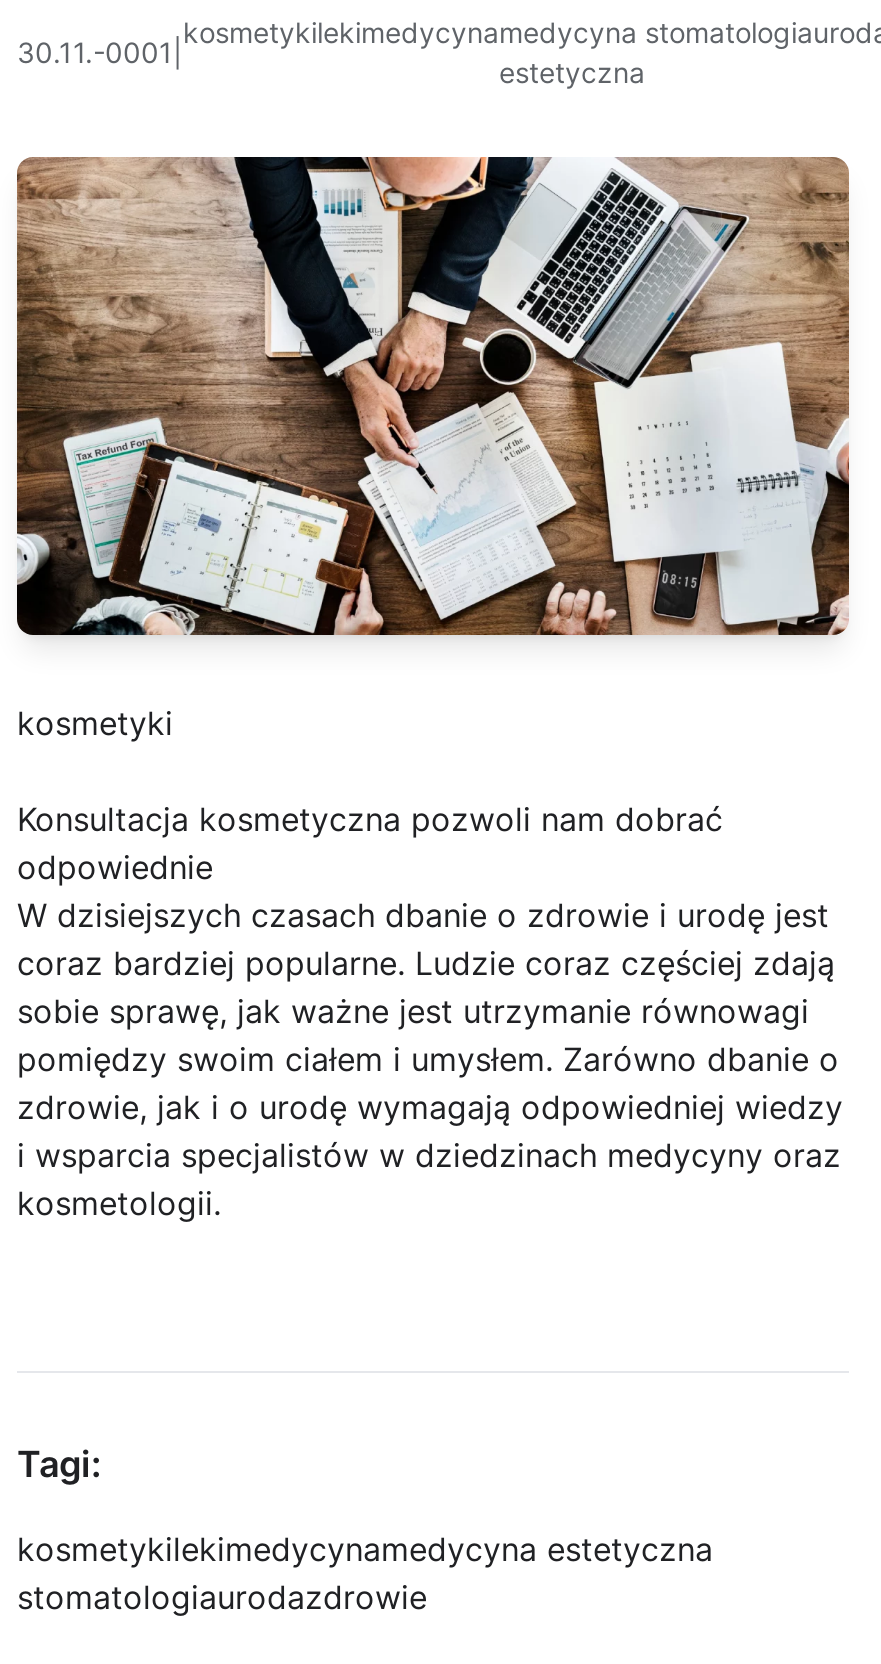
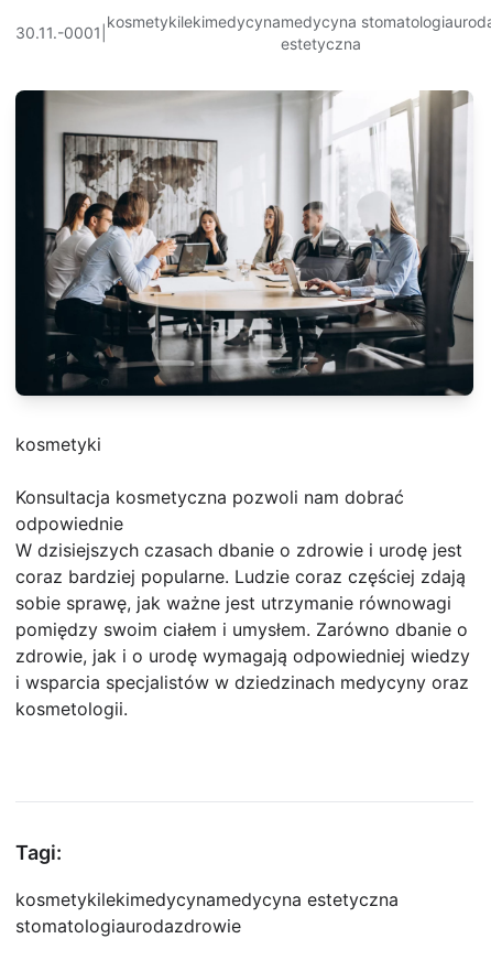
[15,155,851,637] [image] -> [14,89,474,397] [image]

